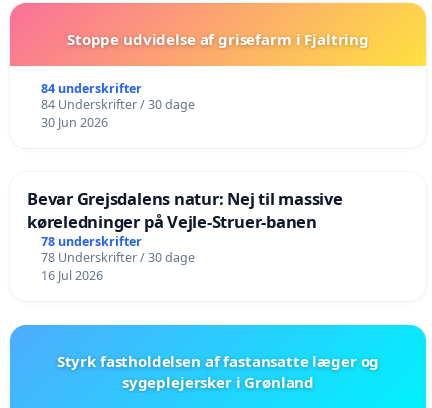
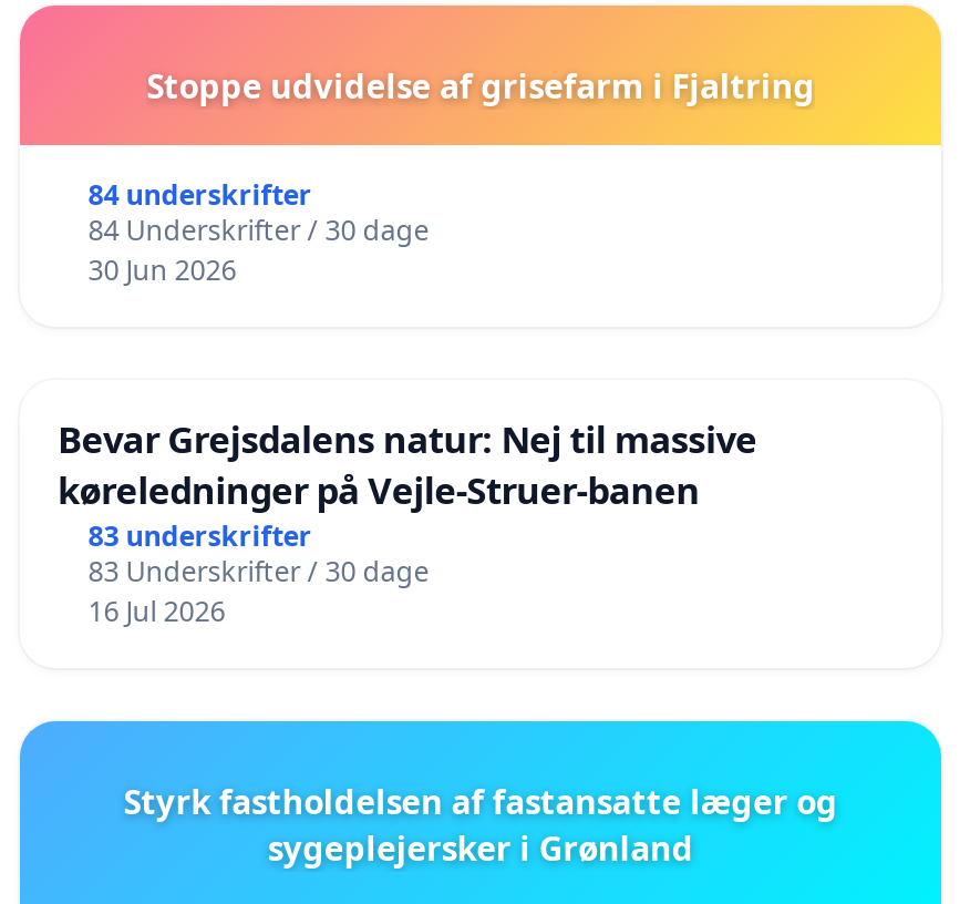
[41,233,142,250] 78 underskrifter -> [88,516,312,554] 83 underskrifter
[41,249,195,266] 78 Underskrifter / 30 dage -> [88,552,429,589] 83 Underskrifter / 30 dage

